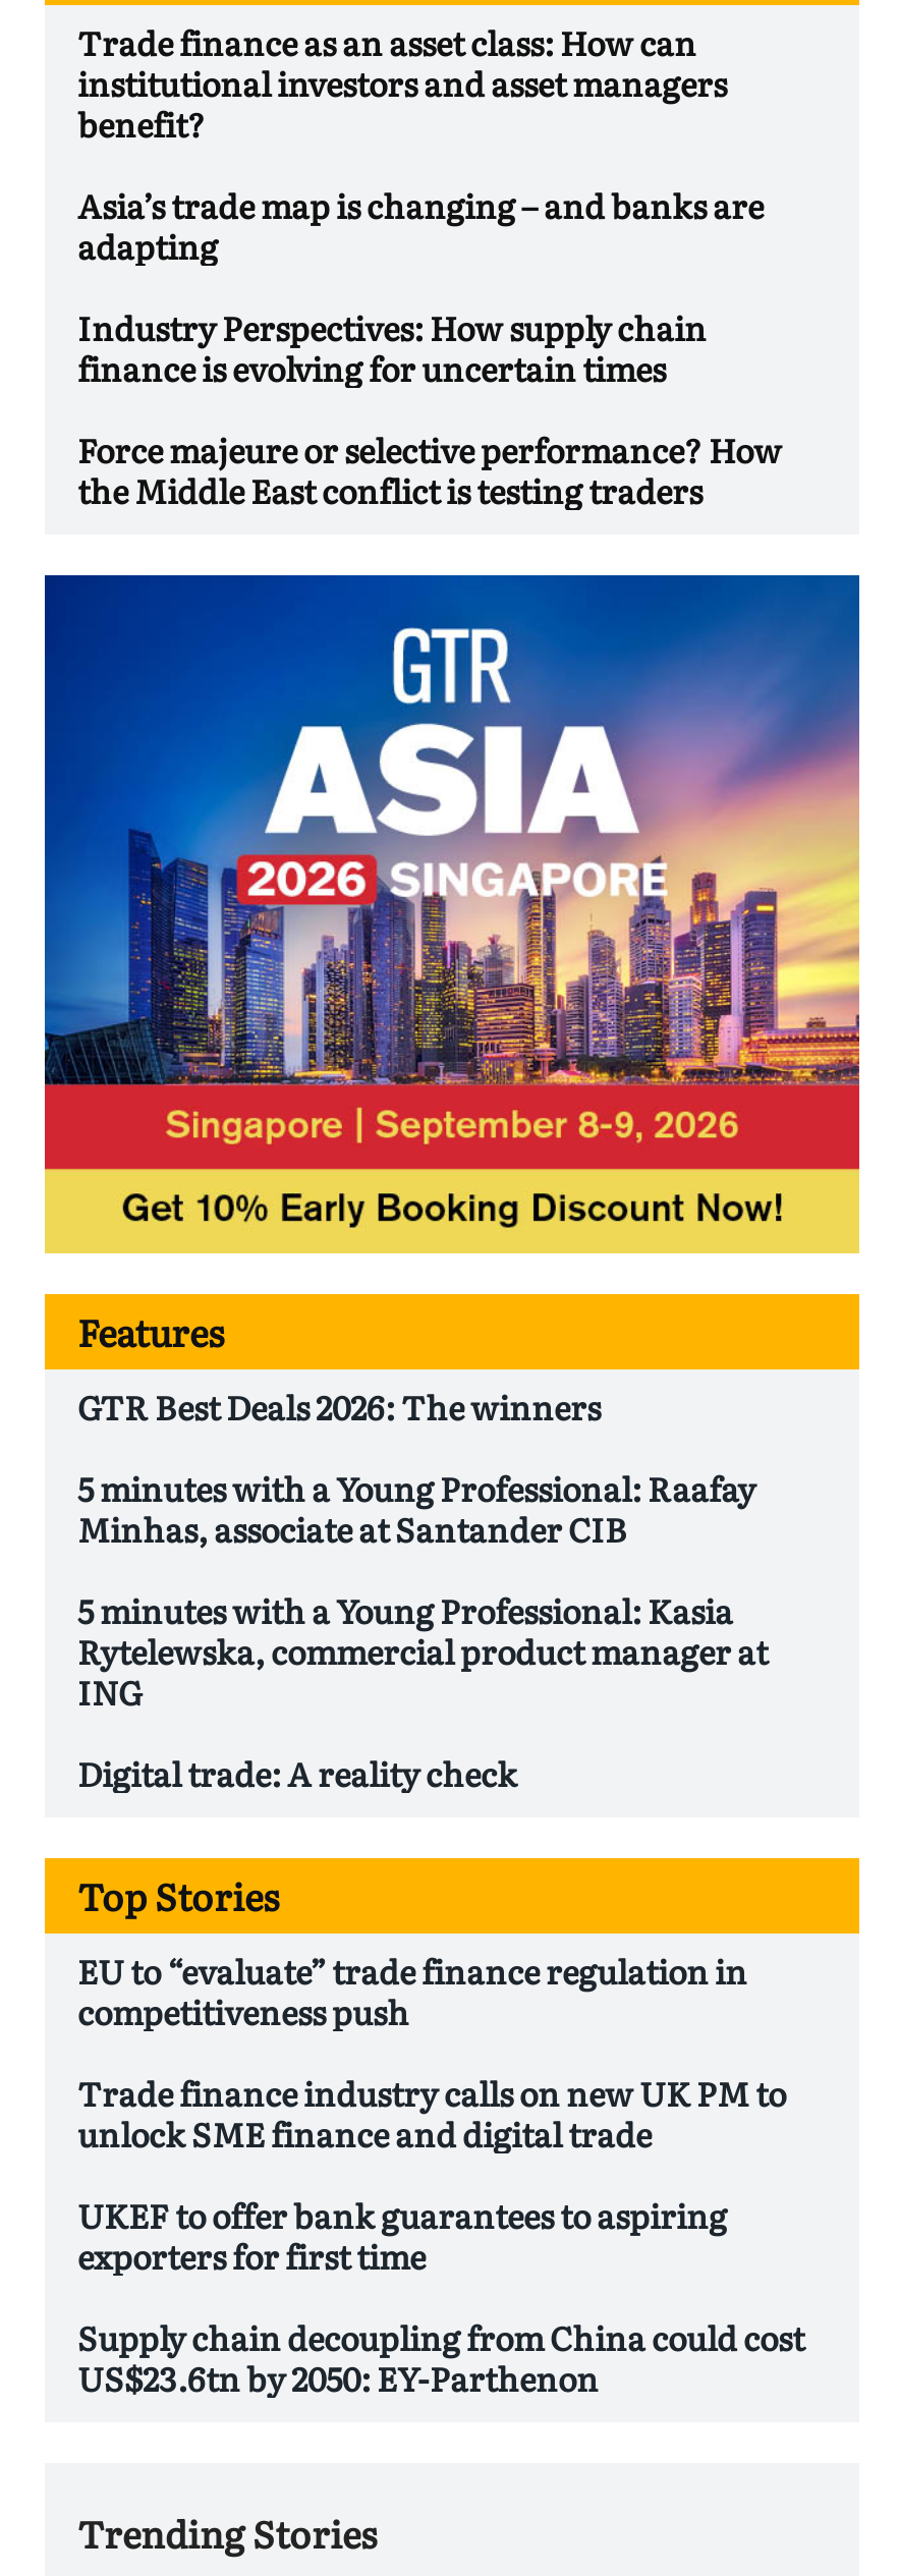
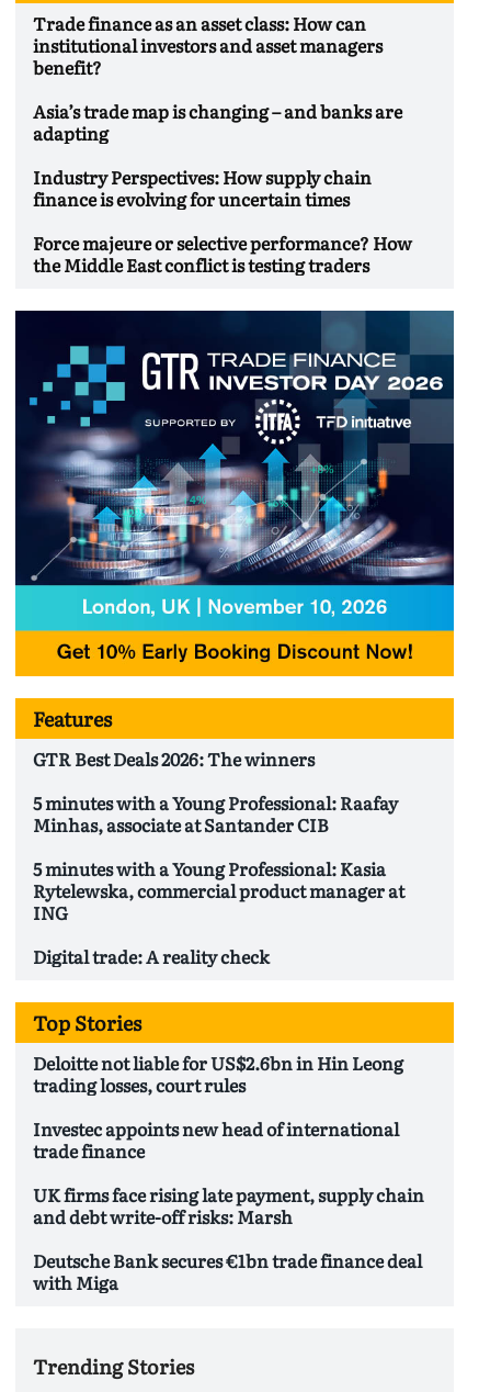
[43,573,861,1253] [image] -> [14,310,455,675] [image]
[77,1946,747,2036] EU to “evaluate” trade finance regulation in | competitiveness push -> [33,1050,403,1098] Deloitte not liable for US$2.6bn in Hin Leong | trading losses, court rules
[77,2069,786,2158] Trade finance industry calls on new UK PM to | unlock SME finance and digital trade -> [33,1116,399,1164] Investec appoints new head of international | trade finance
[77,2191,727,2280] UKEF to offer bank guarantees to aspiring | exporters for first time -> [33,1182,424,1230] UK firms face rising late payment, supply chain | and debt write-off risks: Marsh
[77,2313,804,2403] Supply chain decoupling from China could cost | US$23.6tn by 2050: EY-Parthenon -> [33,1247,422,1296] Deutsche Bank secures €1bn trade finance deal | with Miga

